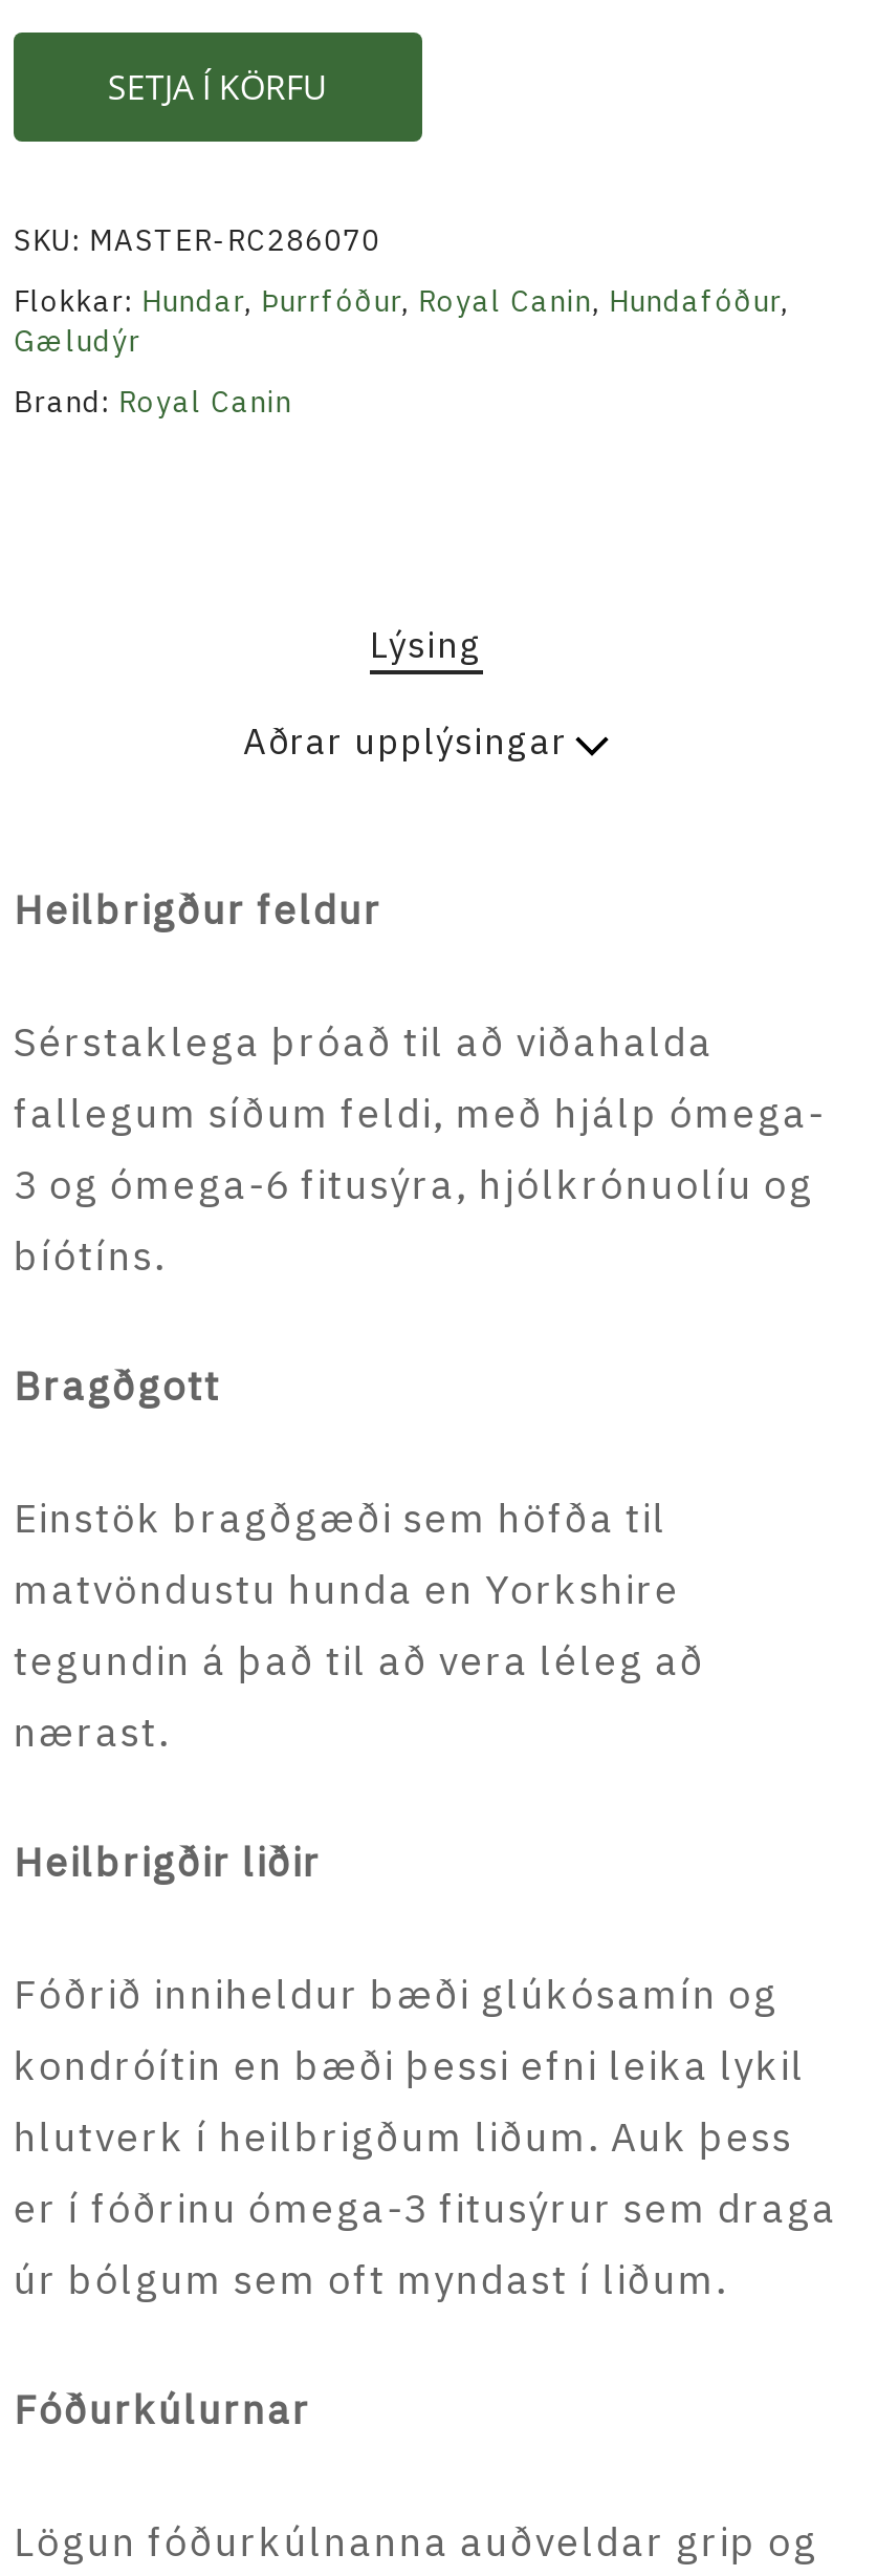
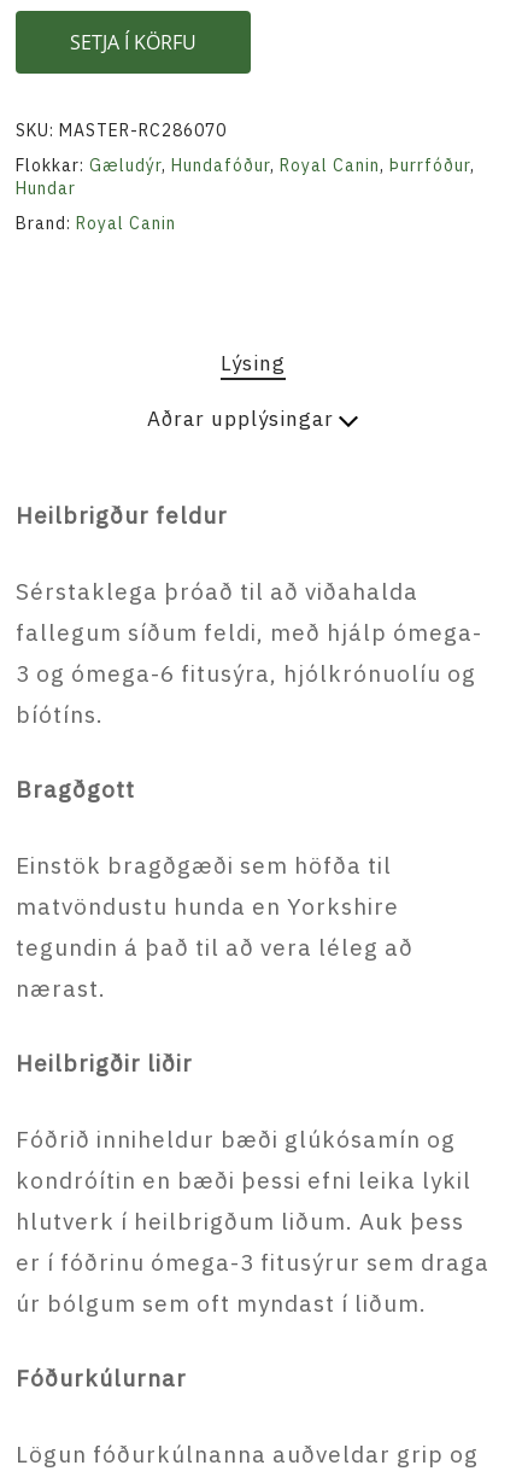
[13,283,789,361] Flokkar: Hundar, Þurrfóður, Royal Canin, Hundafóður, | Gæludýr -> [16,155,475,200] Flokkar: Gæludýr, Hundafóður, Royal Canin, Þurrfóður, | Hundar

